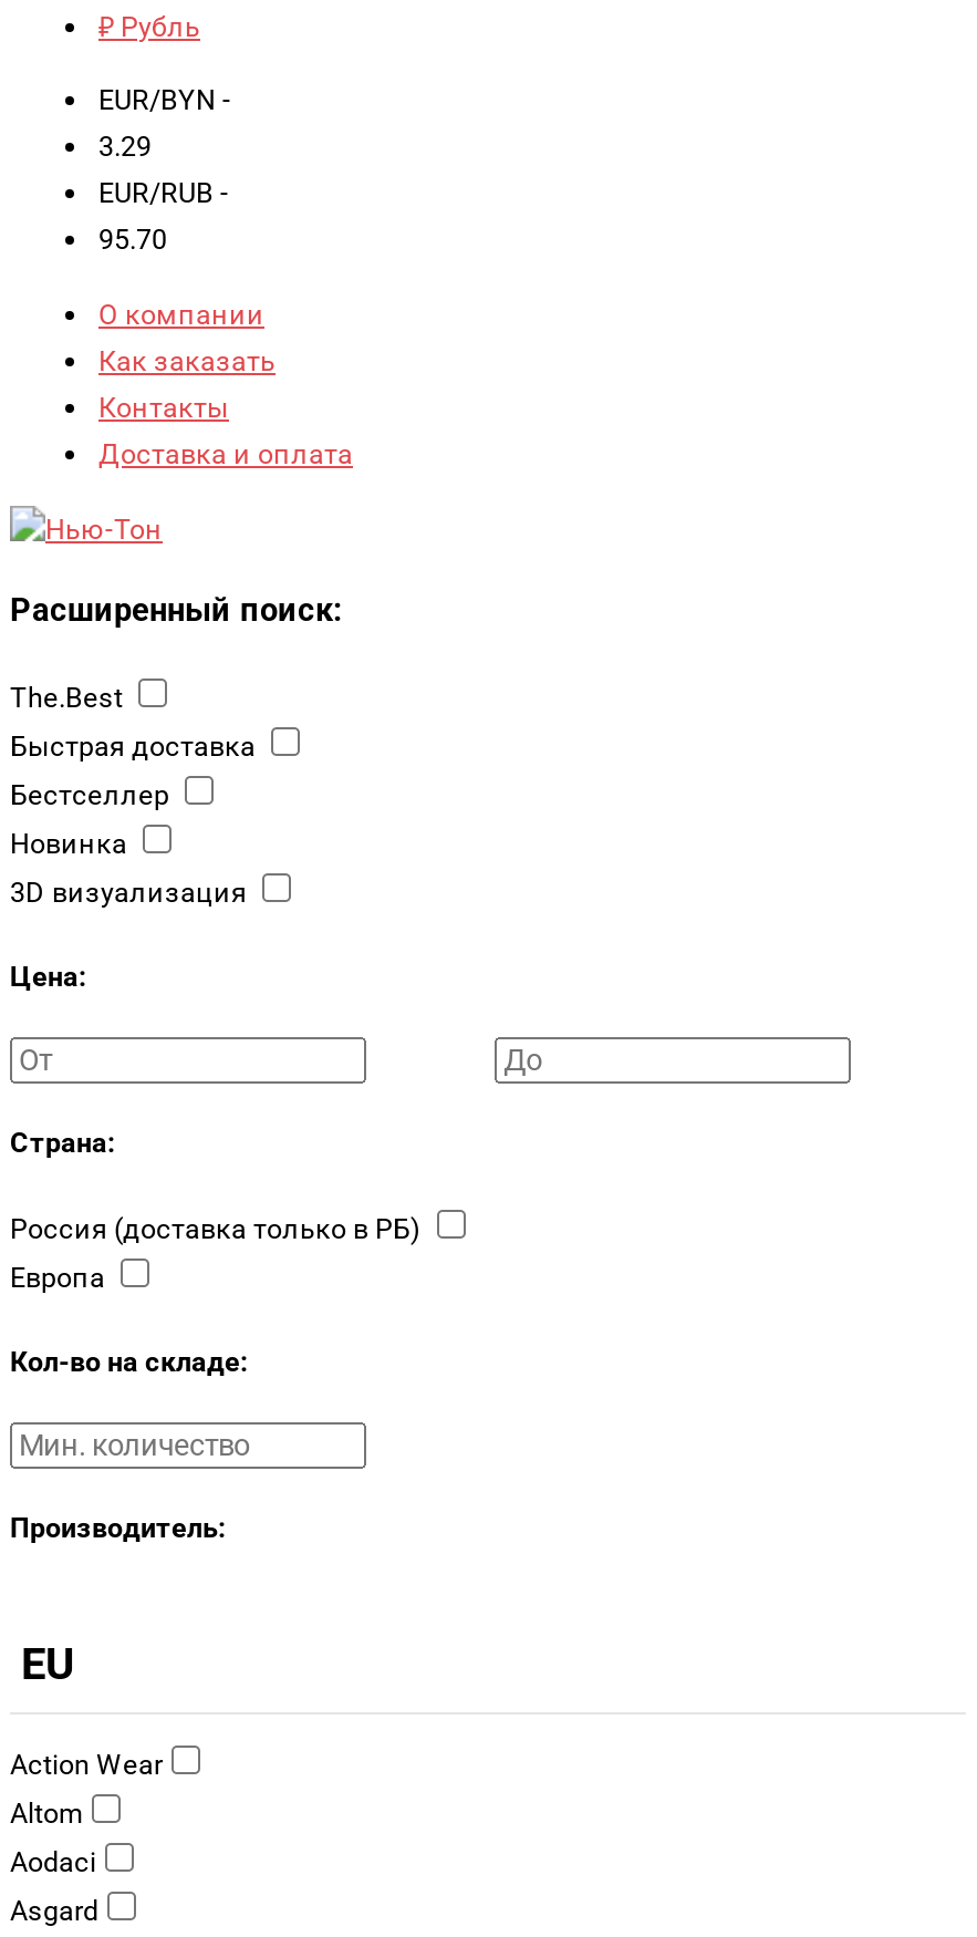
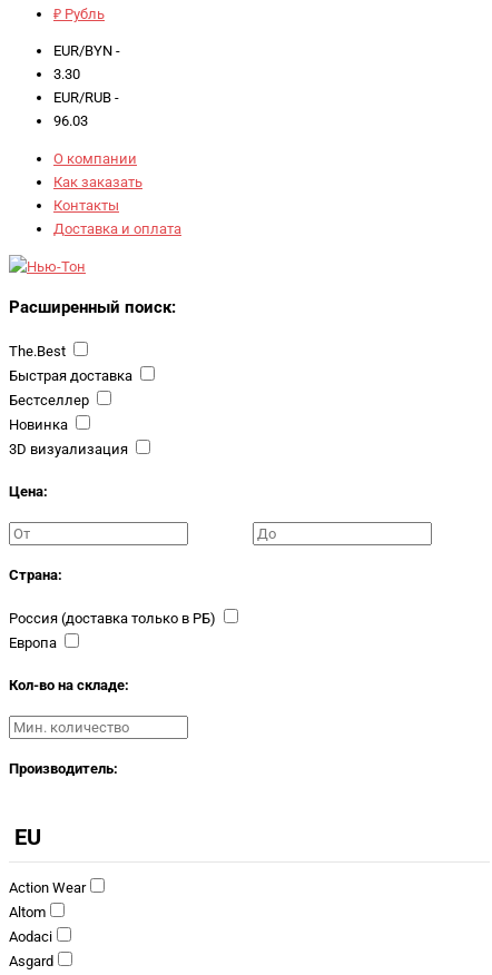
[98,130,152,164] 3.29 -> [53,66,80,83] 3.30
[98,223,167,257] 95.70 -> [53,113,88,130] 96.03

